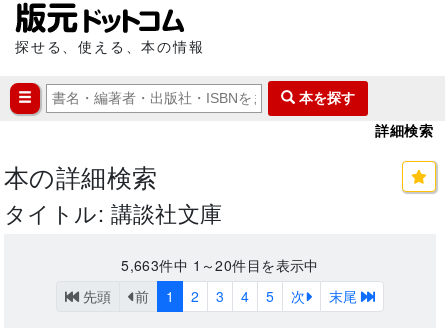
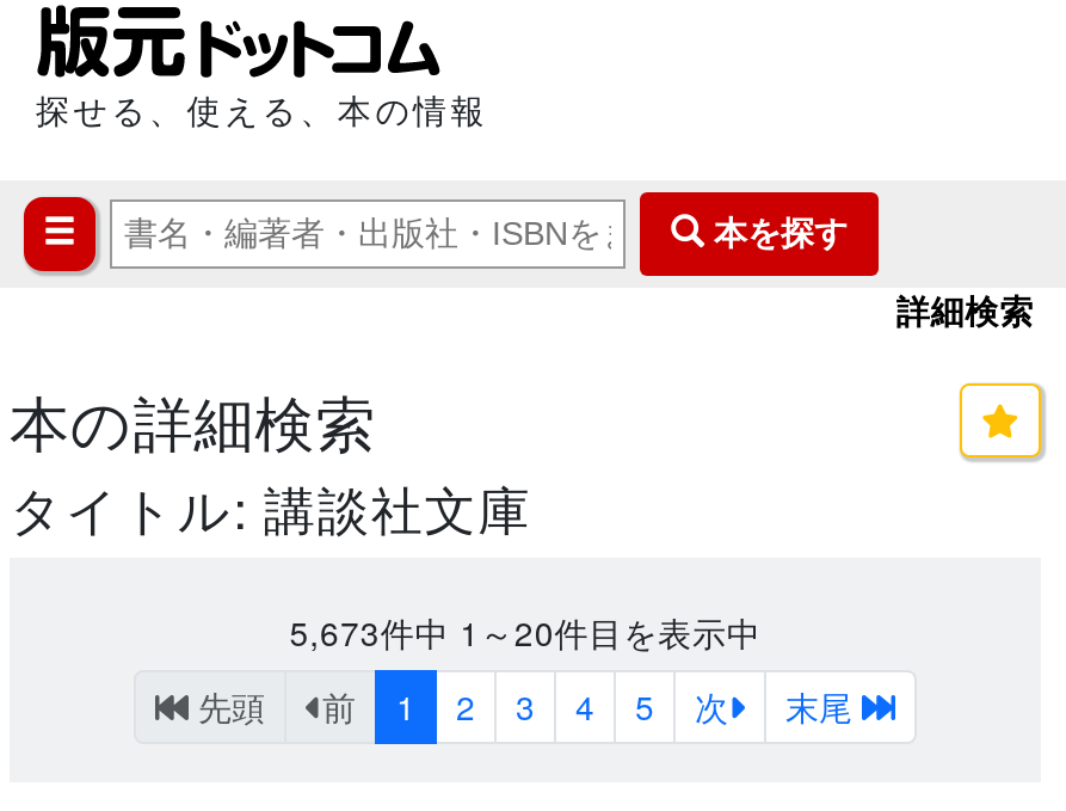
[121,255,319,275] 5,663件中1～20件目を表示中 -> [289,608,761,656] 5,673件中1～20件目を表示中

